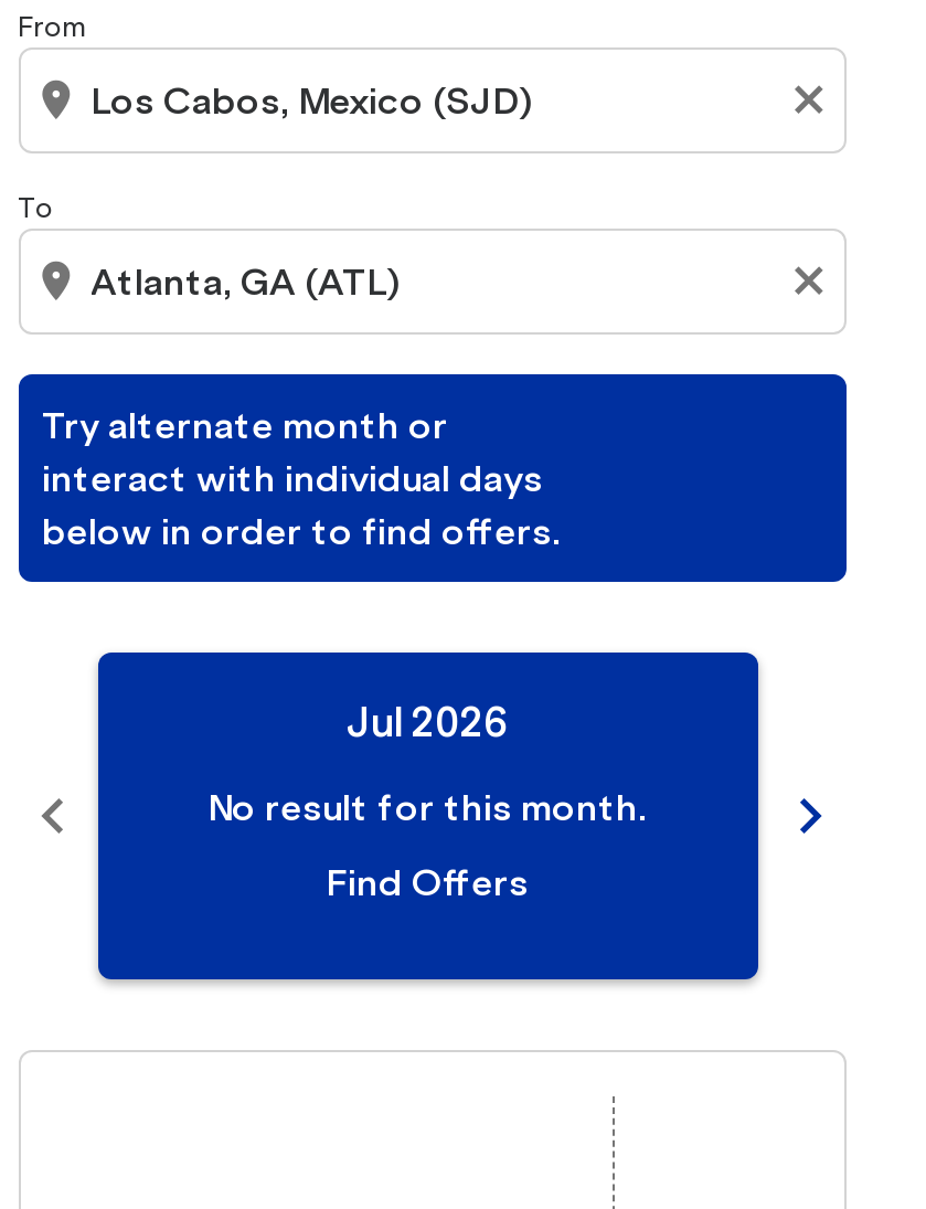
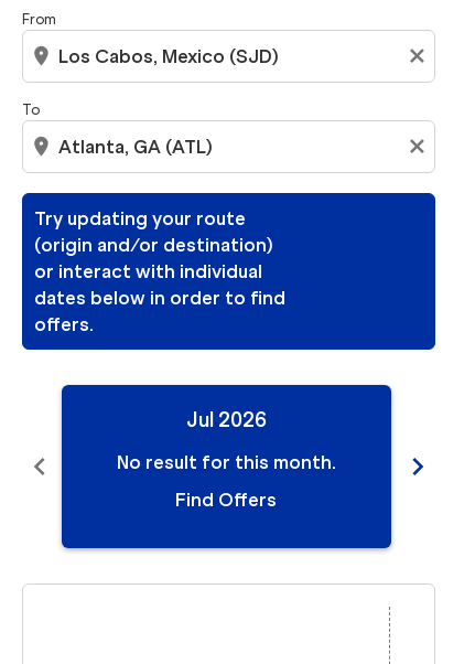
[42,403,561,553] Try alternate month or | interact with individual days | below in order to find offers. -> [34,207,285,335] Try updating your route | (origin and/or destination) | or interact with individual | dates below in order to find | offers.

